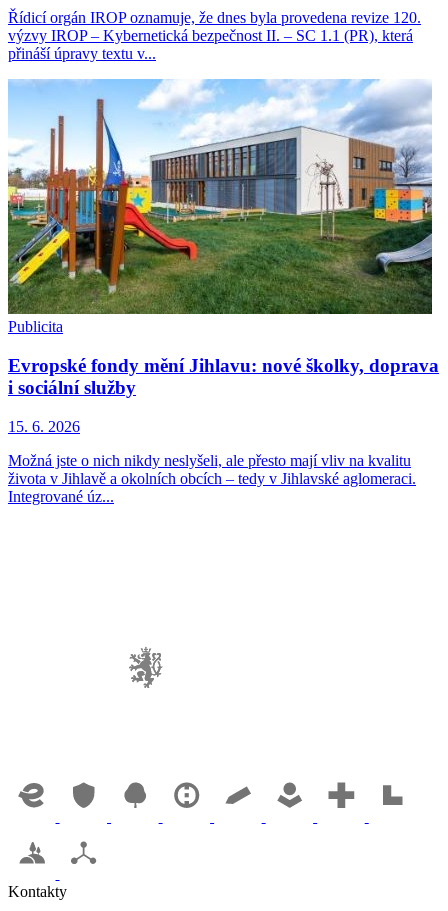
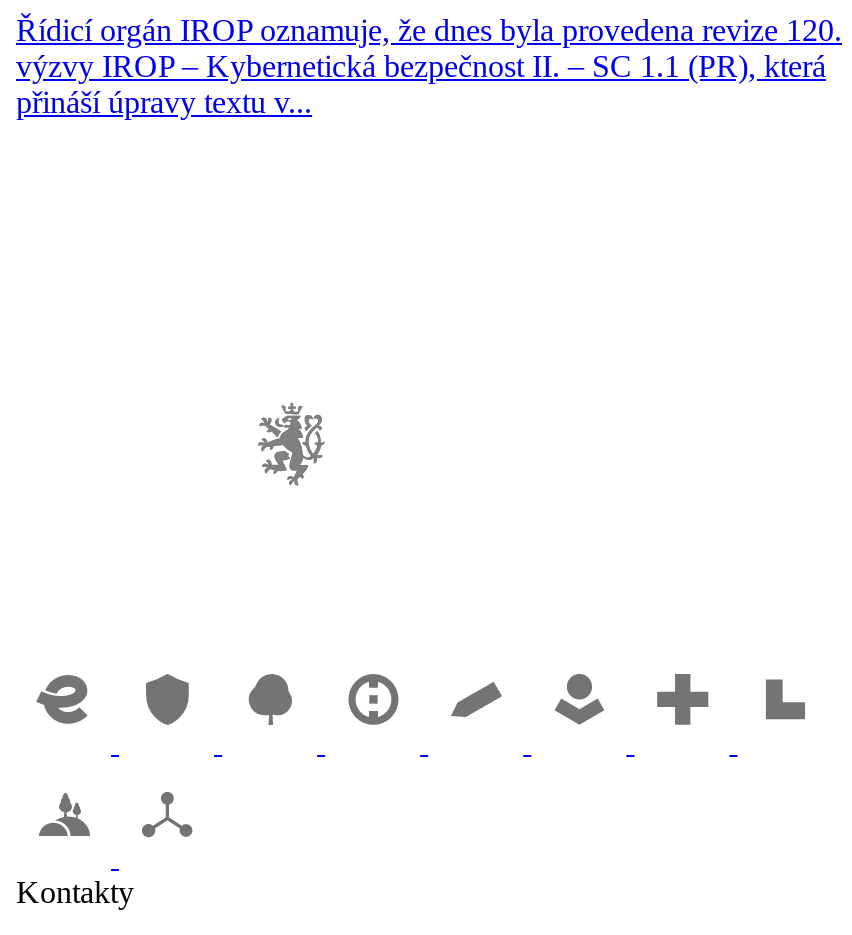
[7,78,439,505] [image] | Publicita | Evropské fondy mění Jihlavu: nové školky, doprava | i sociální služby | 15. 6. 2026 | Možná jste o nich nikdy neslyšeli, ale přesto mají vliv na kvalitu | života v Jihlavě a okolních obcích – tedy v Jihlavské aglomeraci. | Integrované úz... -> none

